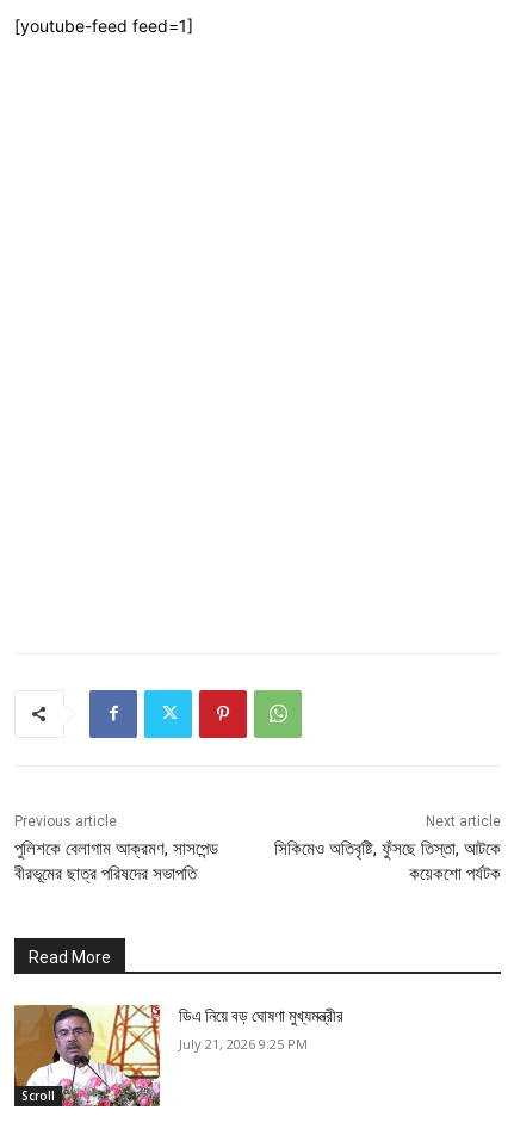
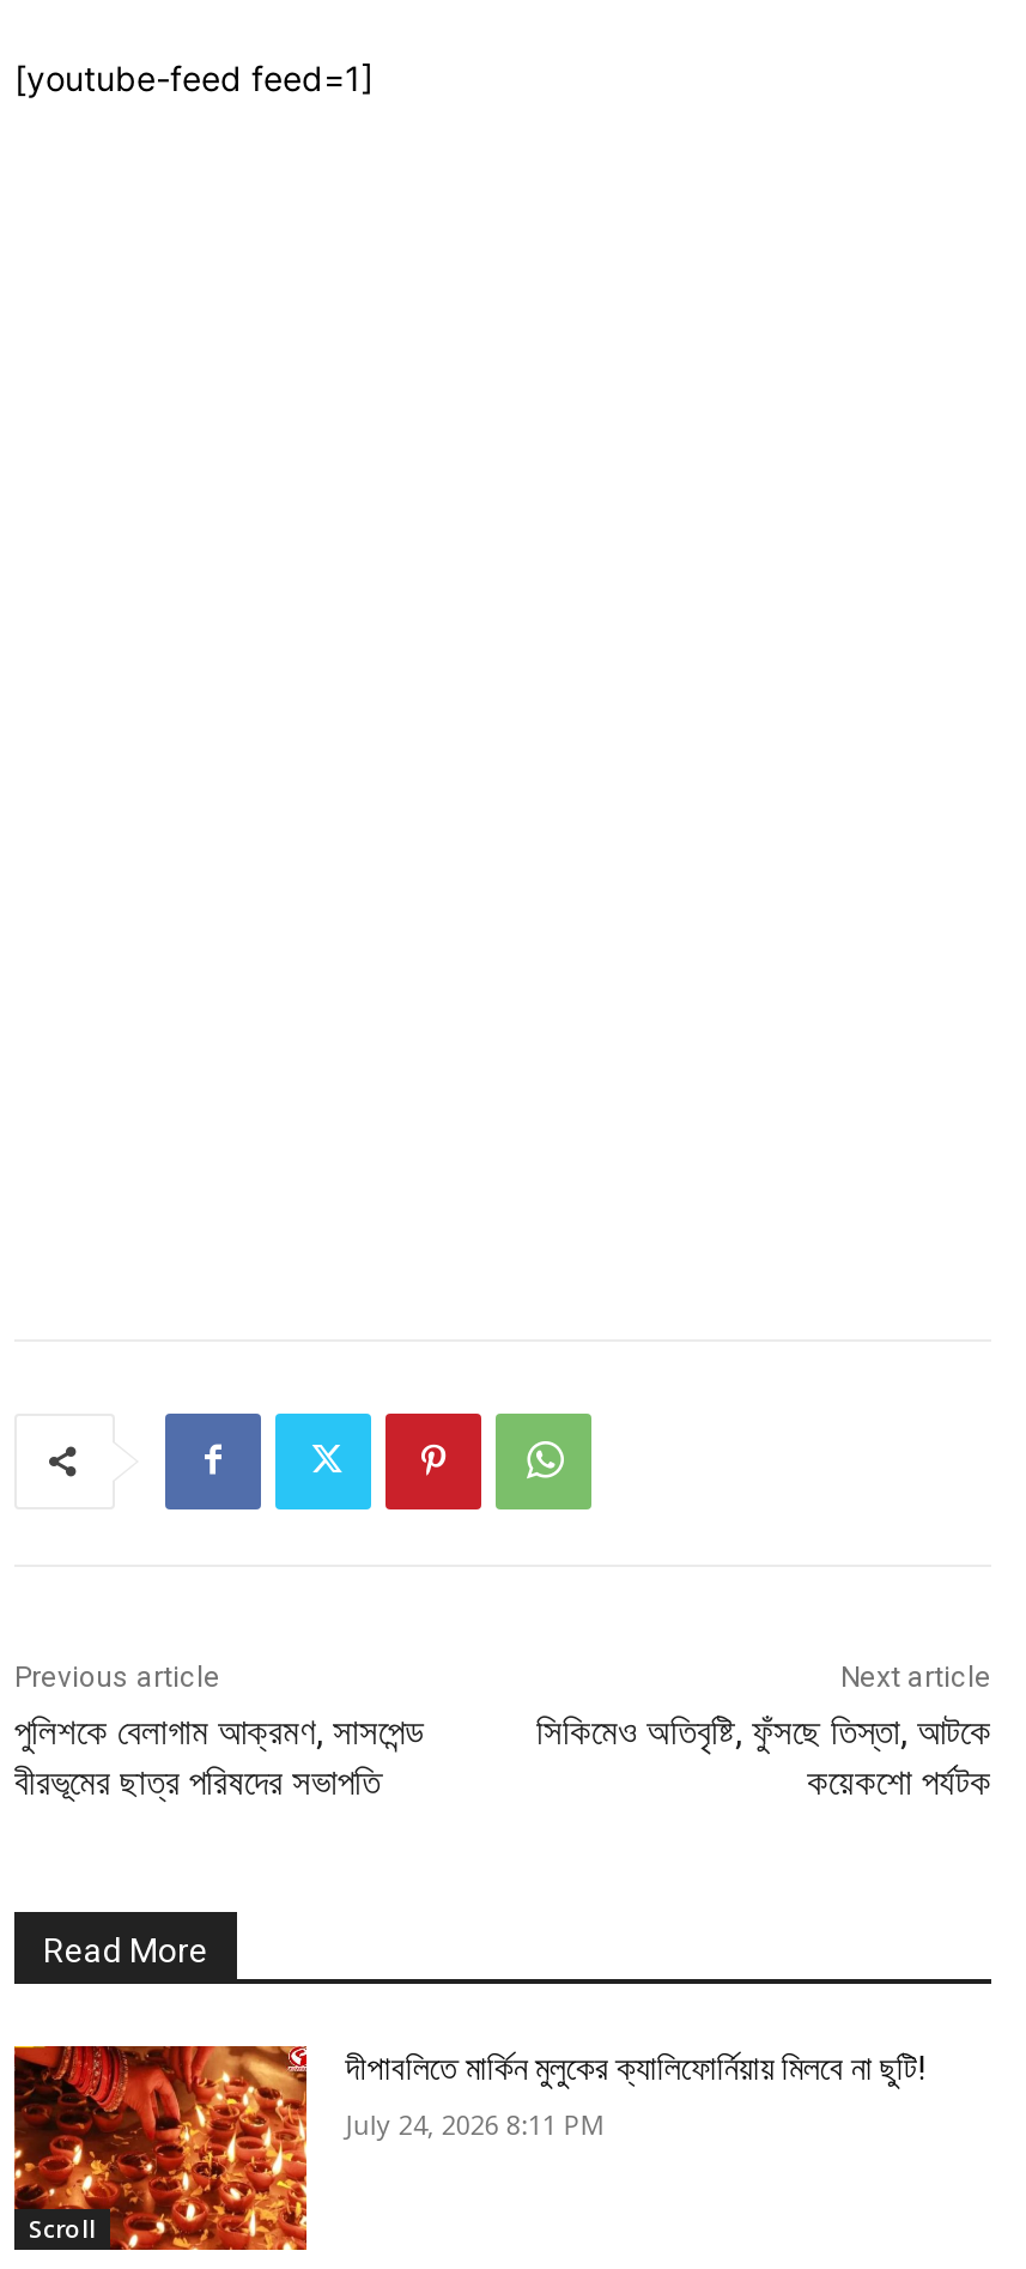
[13,1004,344,1108] [image] | ডিএ নিয়ে বড় ঘোষণা মুখ্যমন্ত্রীর -> [12,2044,925,2252] [image] | দীপাবলিতে মার্কিন মুলুকের ক্যালিফোর্নিয়ায় মিলবে না ছুটি!
[179,1034,308,1052] July 21, 2026 9:25 PM -> [346,2105,604,2141] July 24, 2026 8:11 PM

